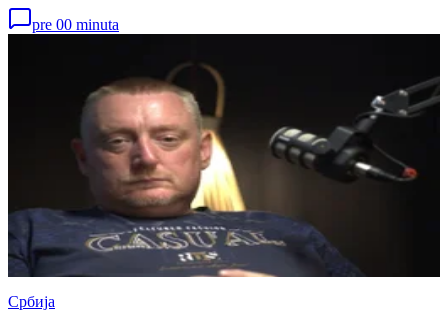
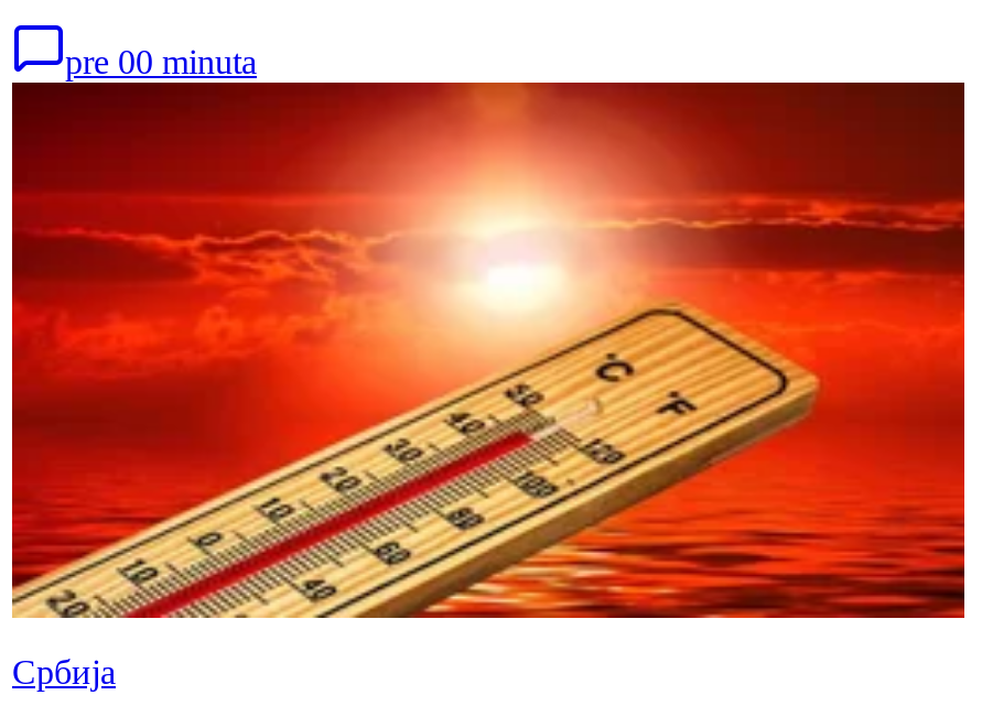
[7,23,441,278] [image] -> [10,59,967,621] [image]

